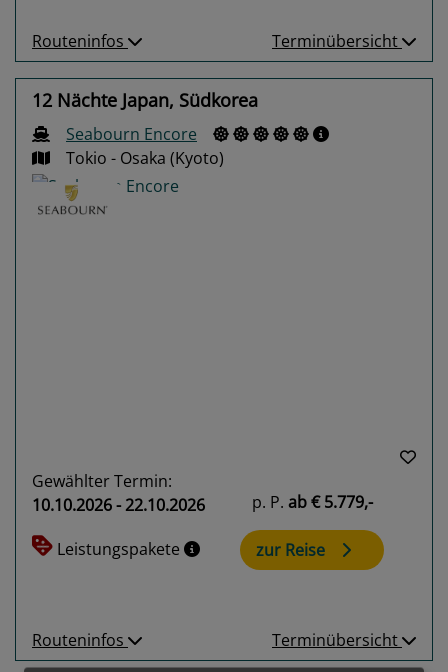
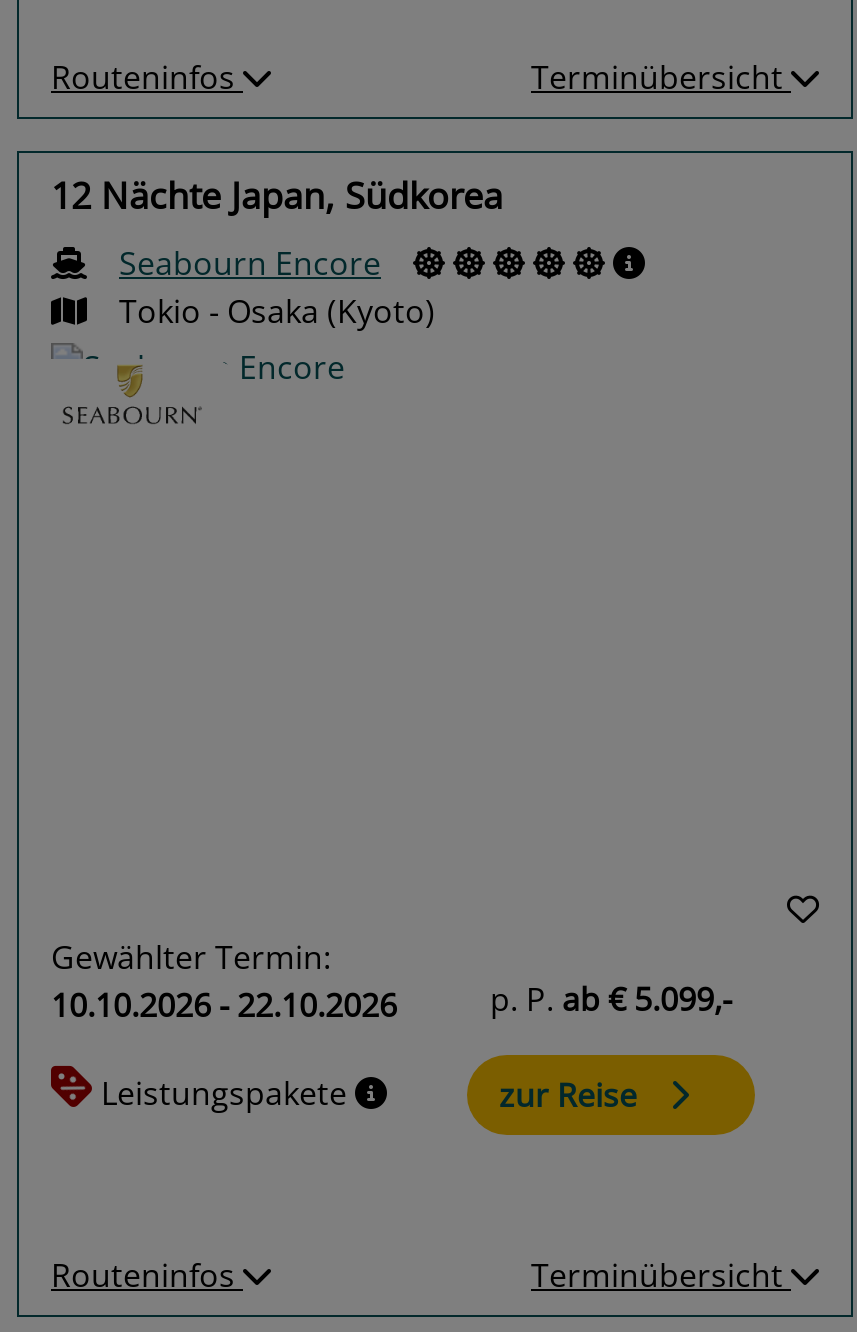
[251,491,372,513] p. P. ab € 5.779,- -> [490,978,732,1022] p. P. ab € 5.099,-

